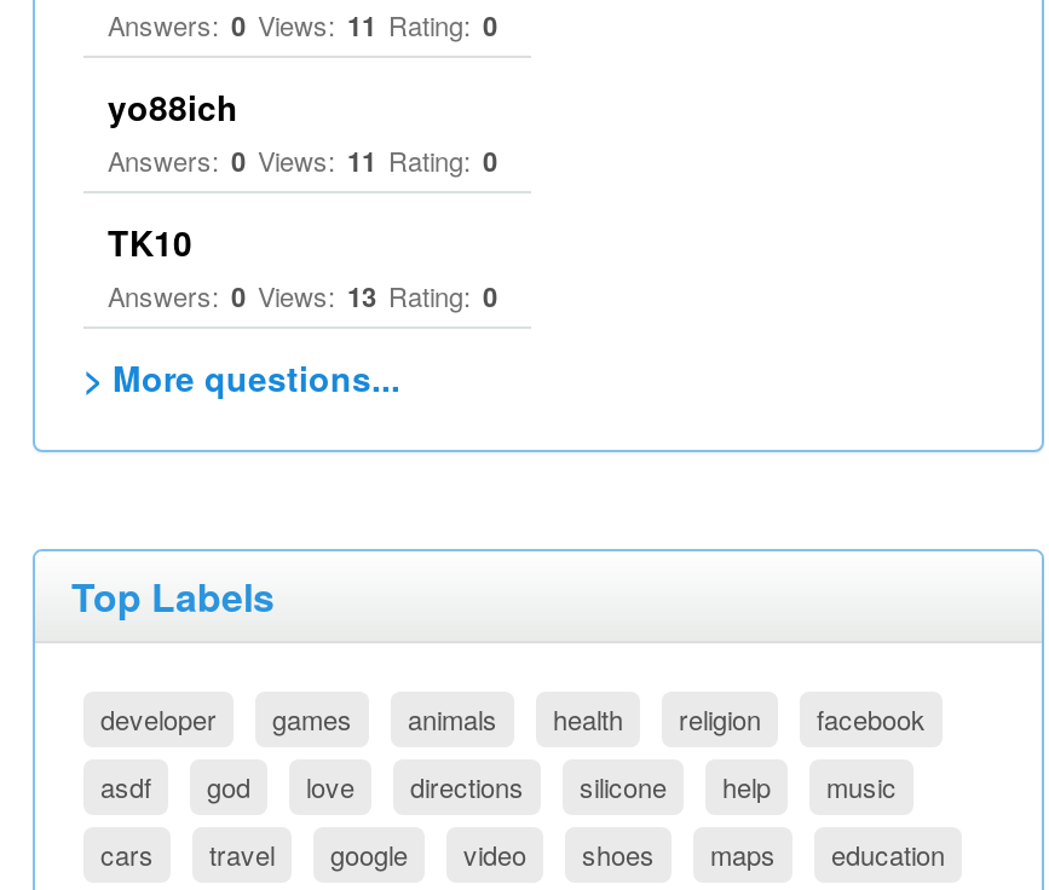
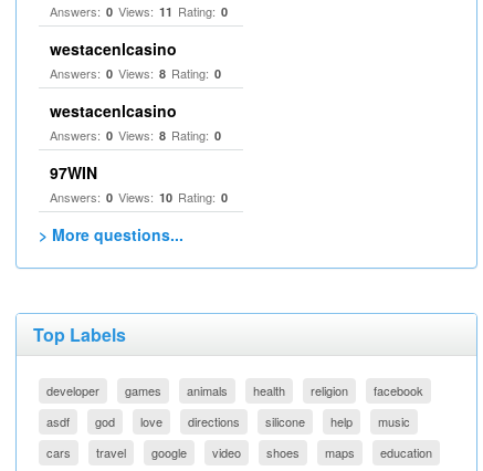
[108,82,497,314] yo88ich | Answers: 0 Views: 11 Rating: 0 | TK10 | Answers: 0 Views: 13 Rating: 0 -> [50,38,228,206] westacenlcasino | Answers: 0 Views: 8 Rating: 0 | westacenlcasino | Answers: 0 Views: 8 Rating: 0 | 97WIN | Answers: 0 Views: 10 Rating: 0

